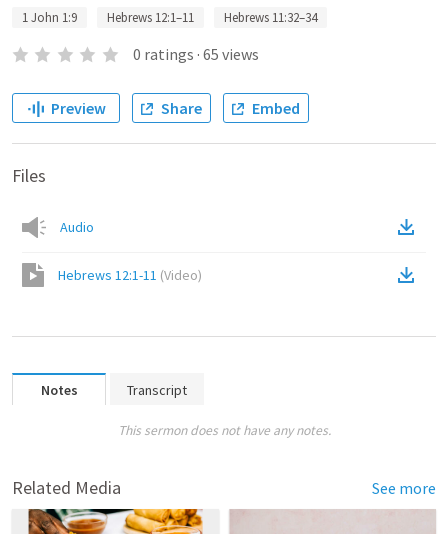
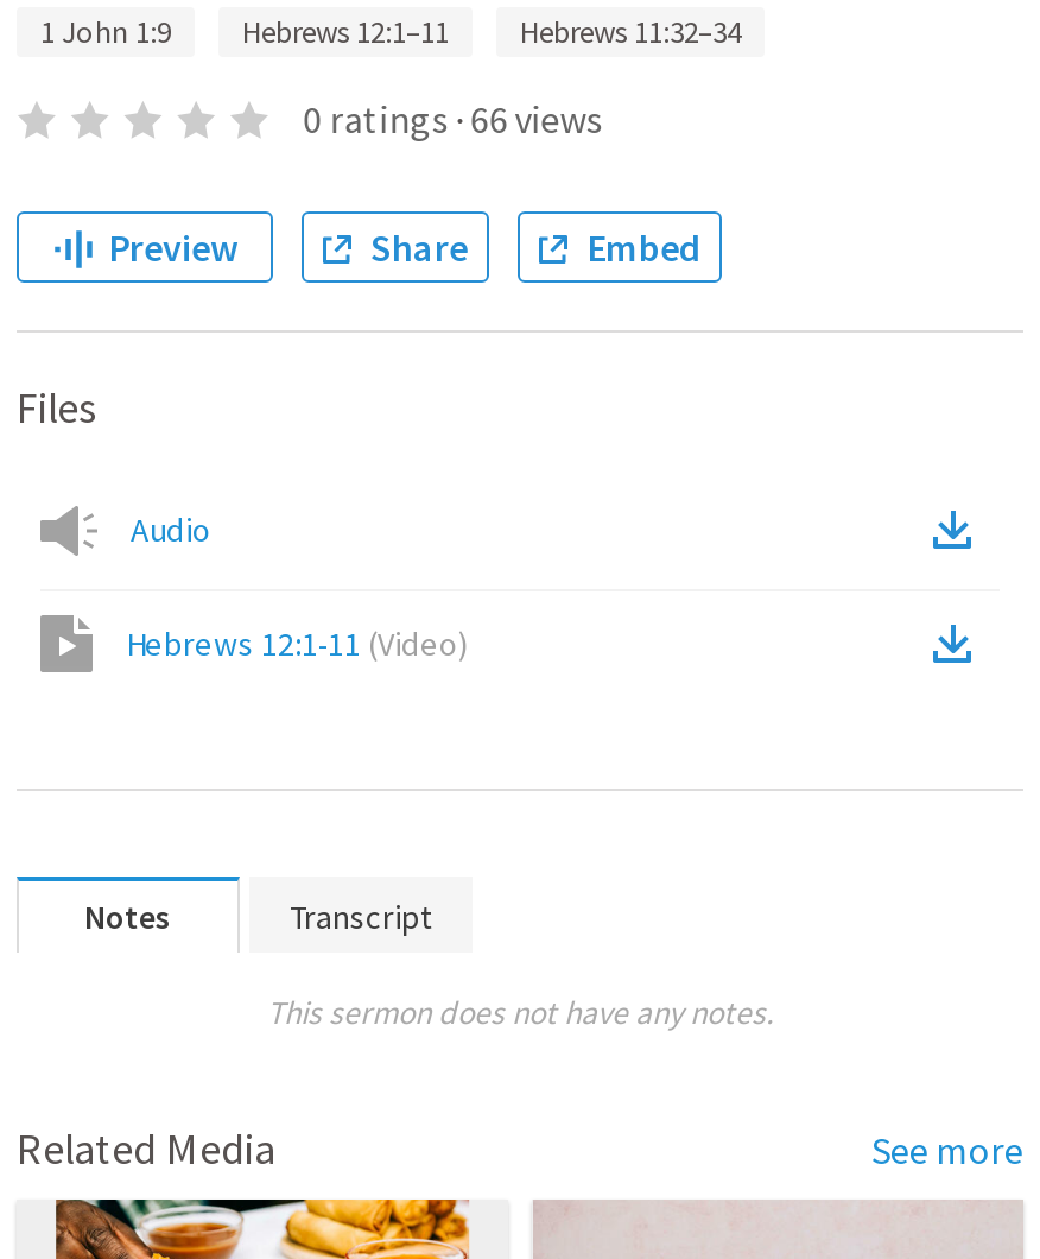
[133,44,259,64] 0 ratings · 65 views -> [303,95,602,143] 0 ratings · 66 views

